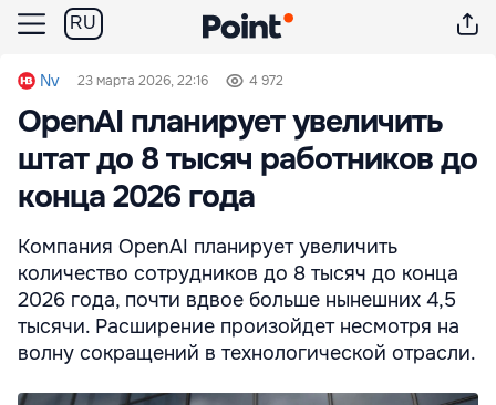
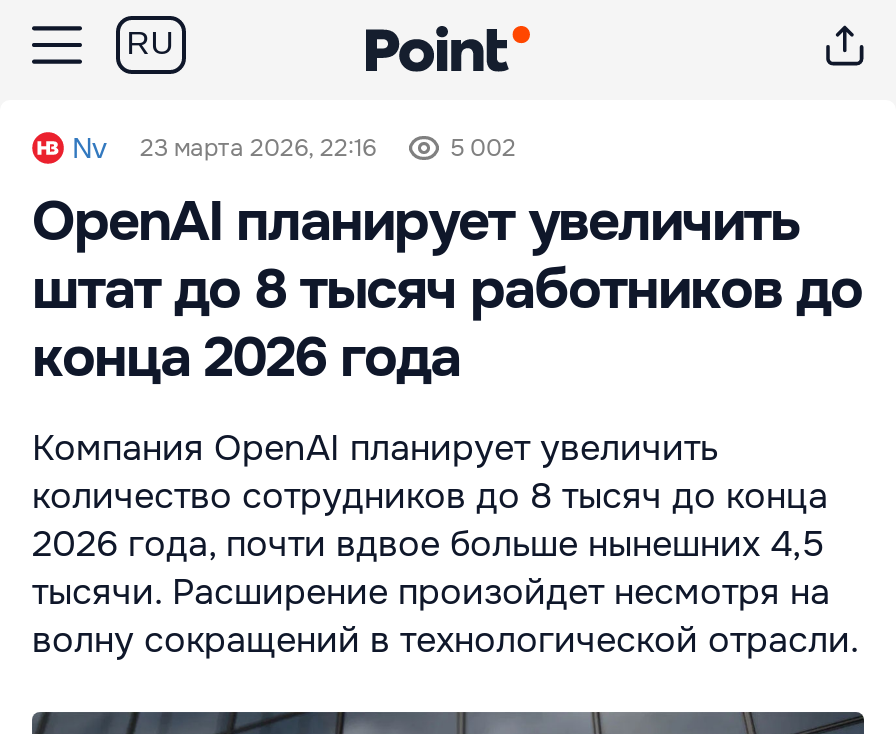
[249,72,283,90] 4 972 -> [450,132,516,164] 5 002

